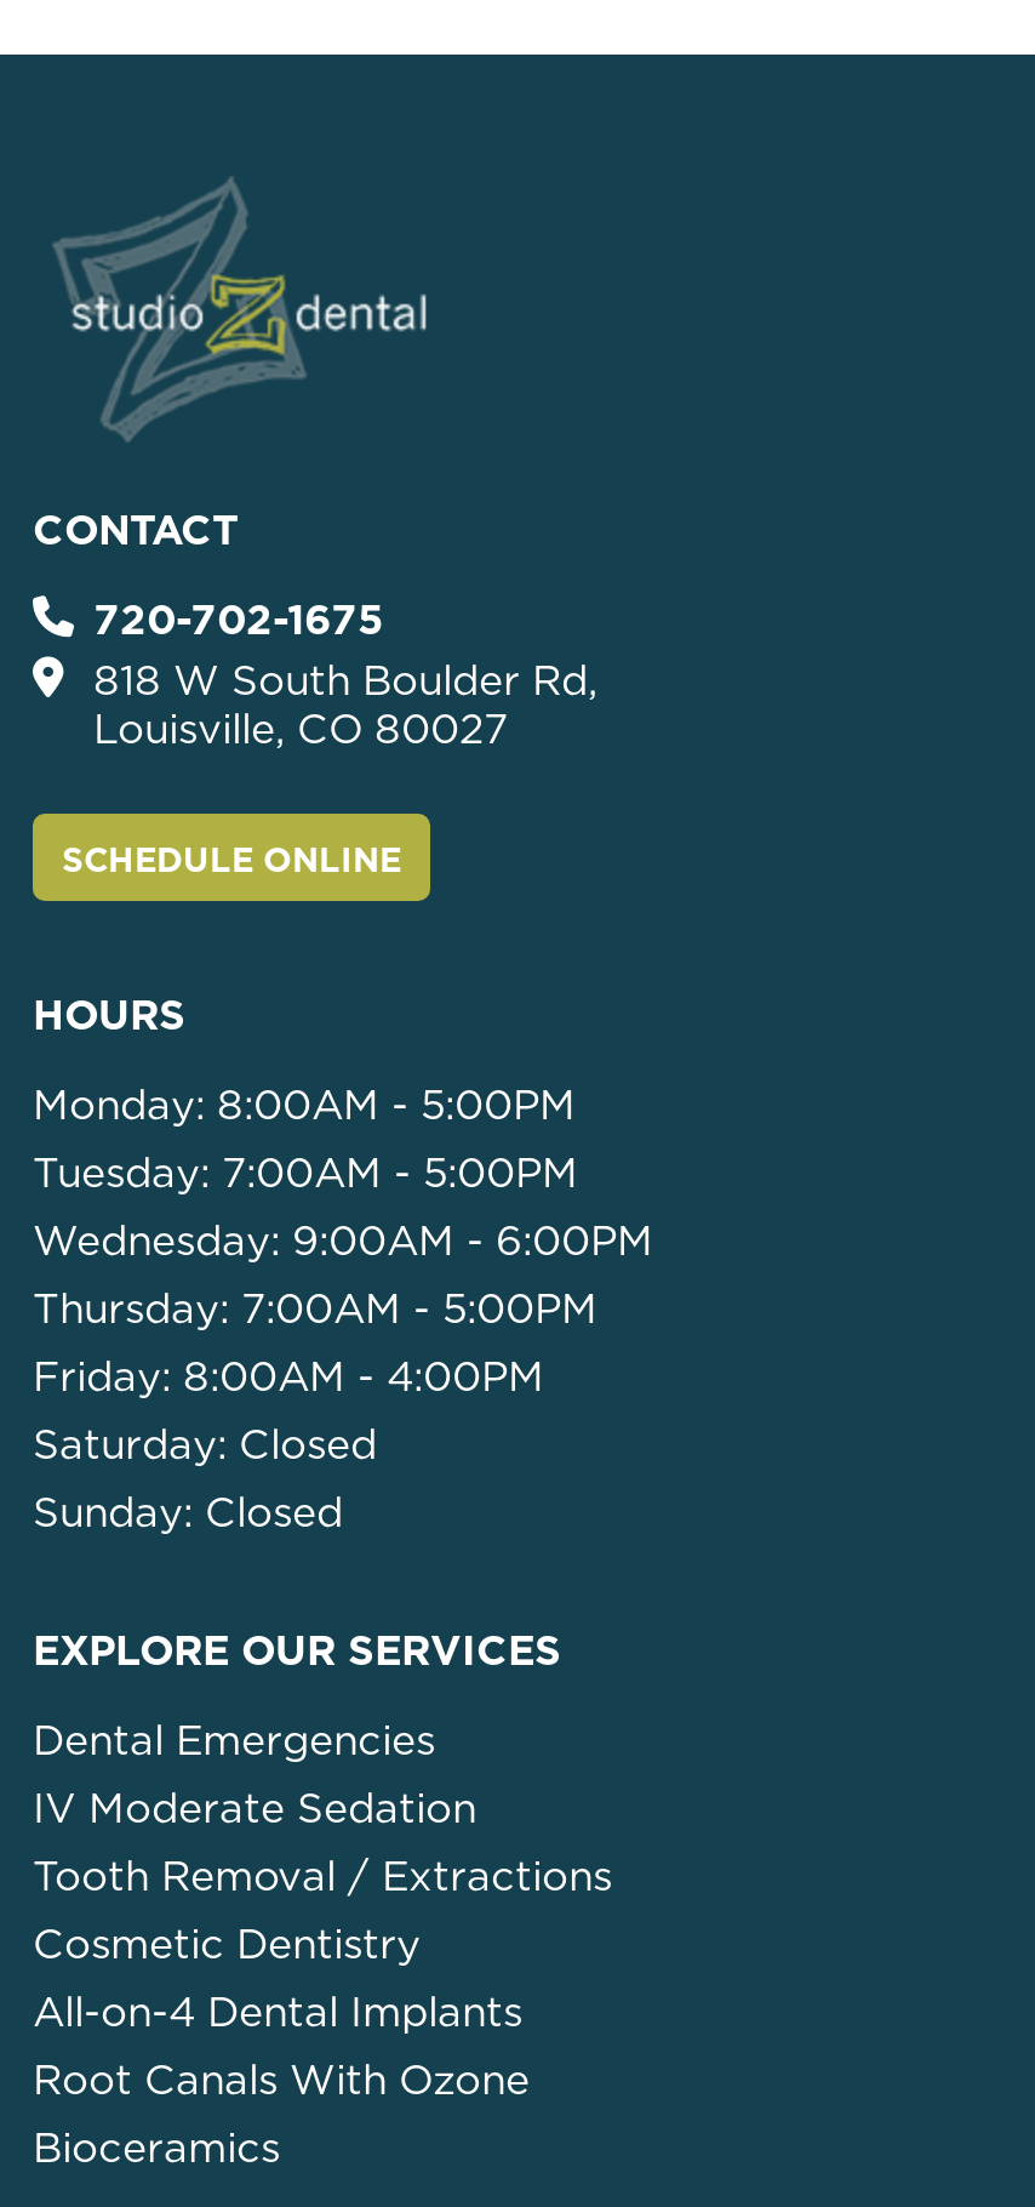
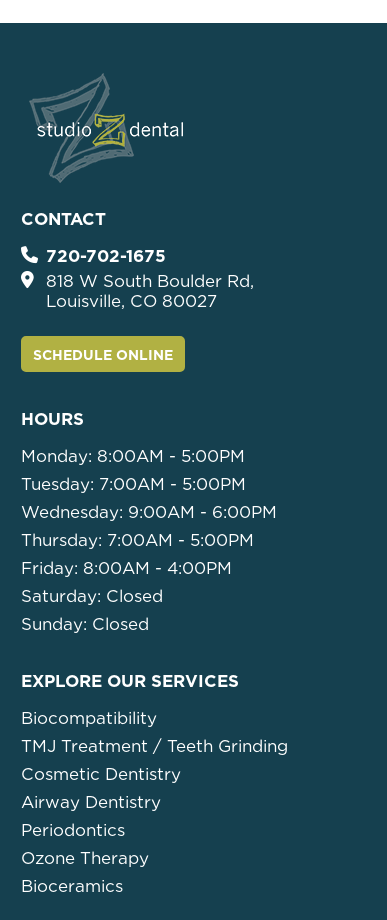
[33,1715,612,1899] Dental Emergencies | IV Moderate Sedation | Tooth Removal / Extractions -> [21,708,288,756] Biocompatibility | TMJ Treatment / Teeth Grinding
moved [33,1919,421,1967] -> [21,764,181,784]: Cosmetic Dentistry
[33,1987,530,2103] All-on-4 Dental Implants | Root Canals With Ozone -> [21,792,161,868] Airway Dentistry | Periodontics | Ozone Therapy

